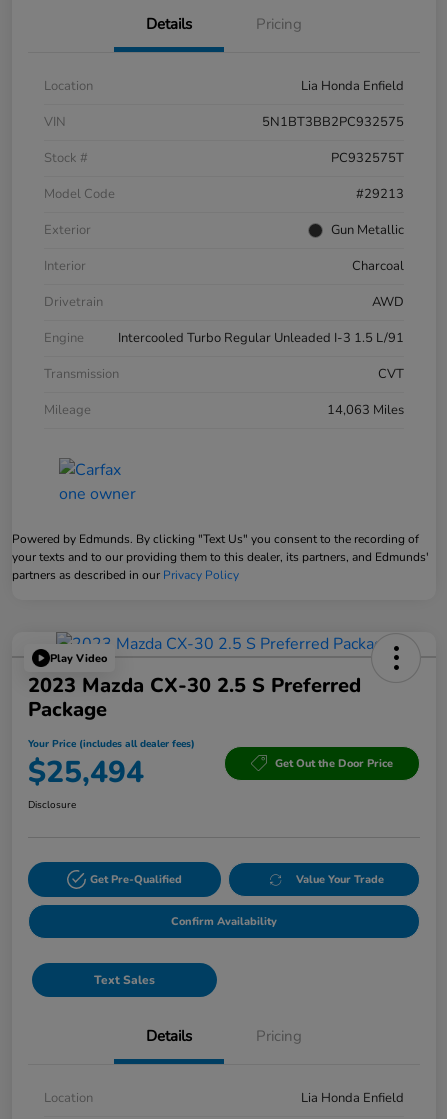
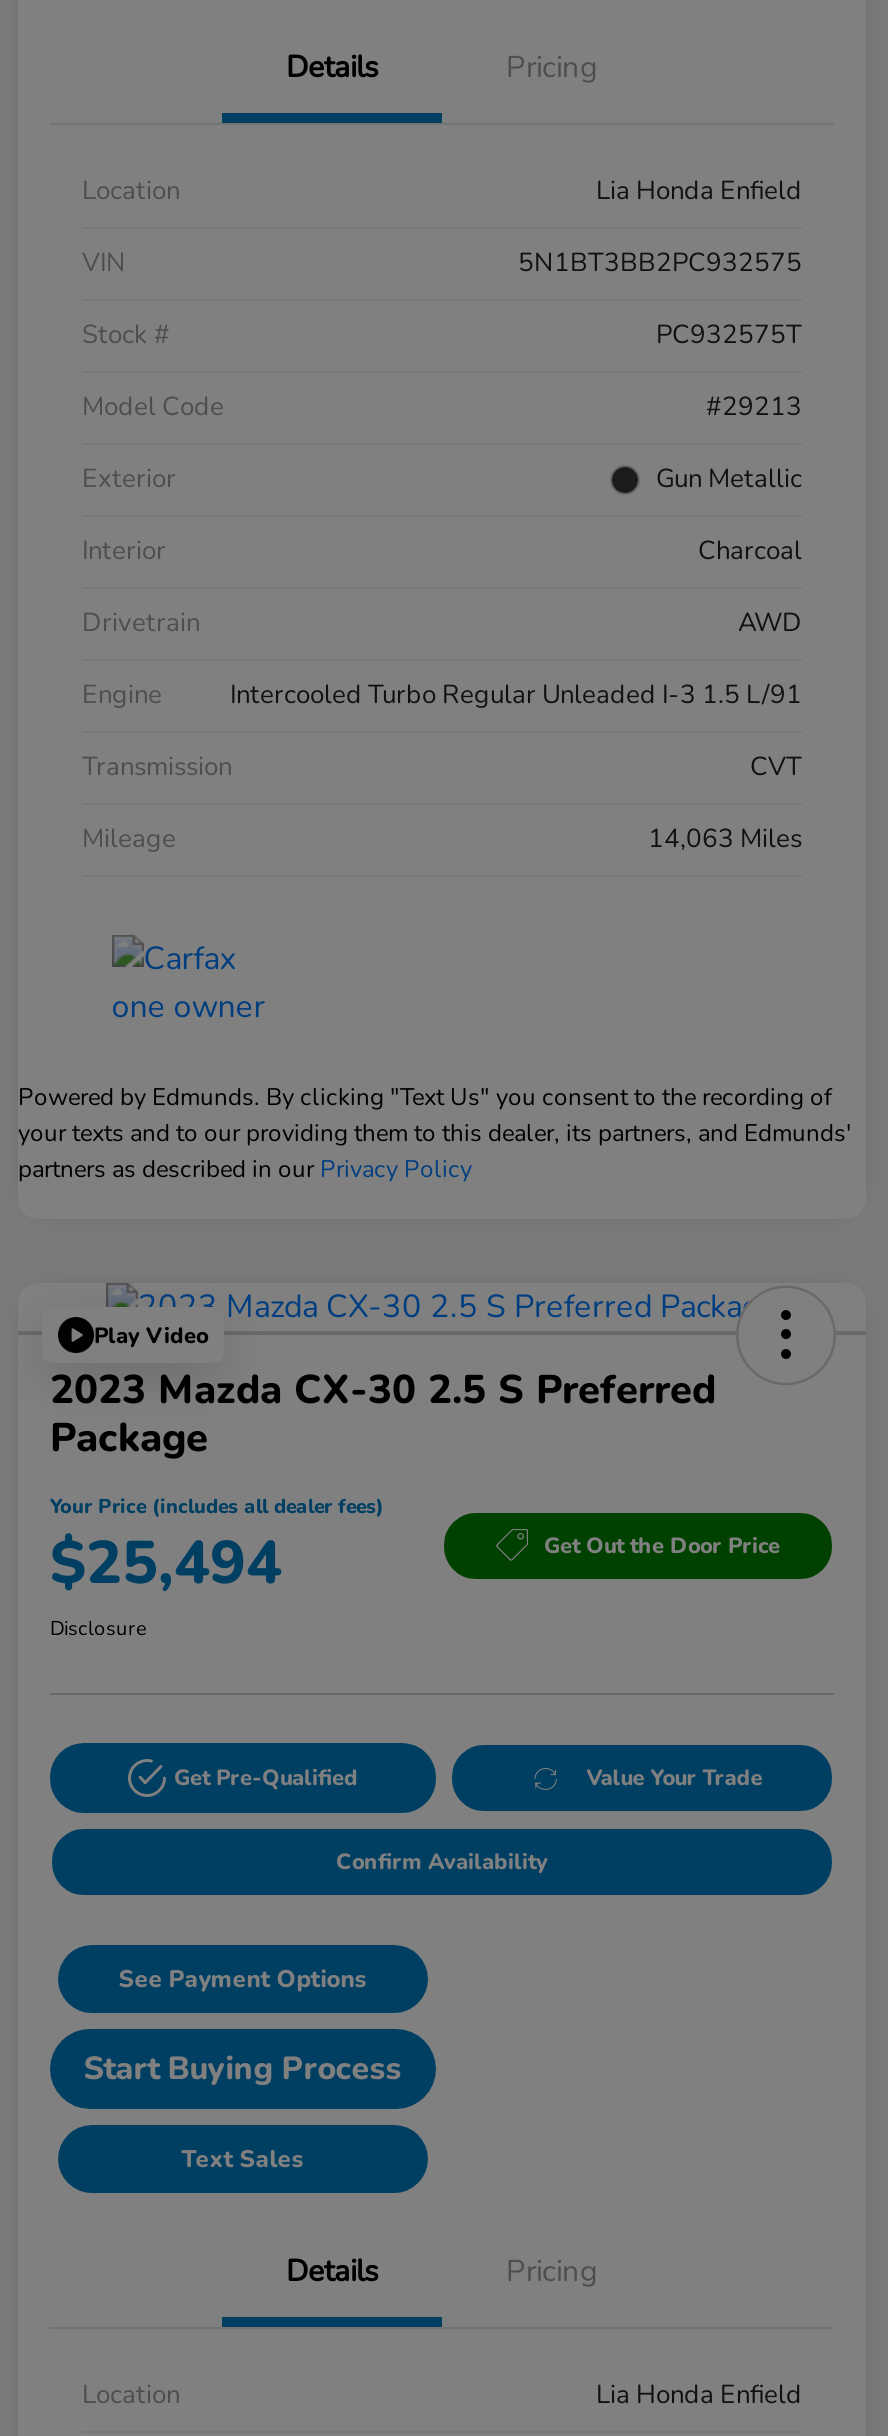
none -> [84,1963,402,2091] See Payment Options | Start Buying Process

